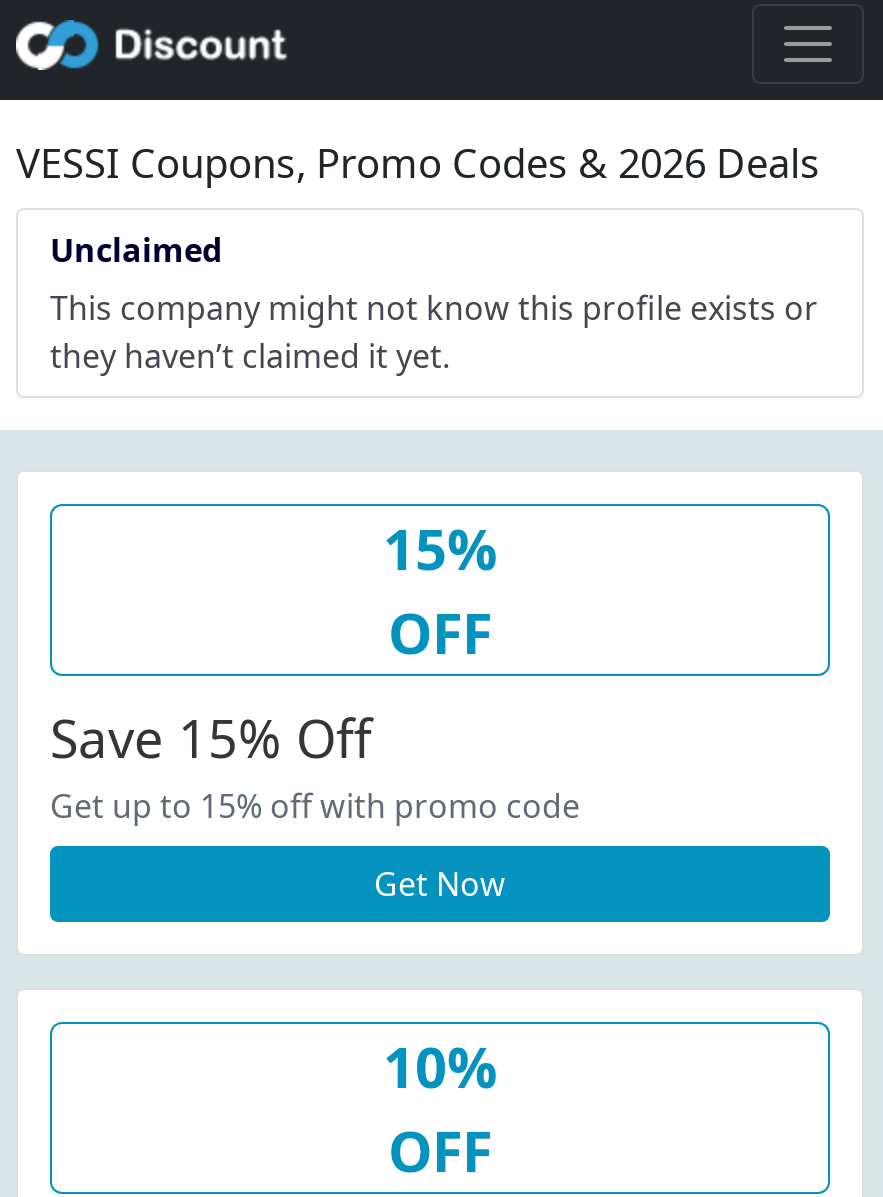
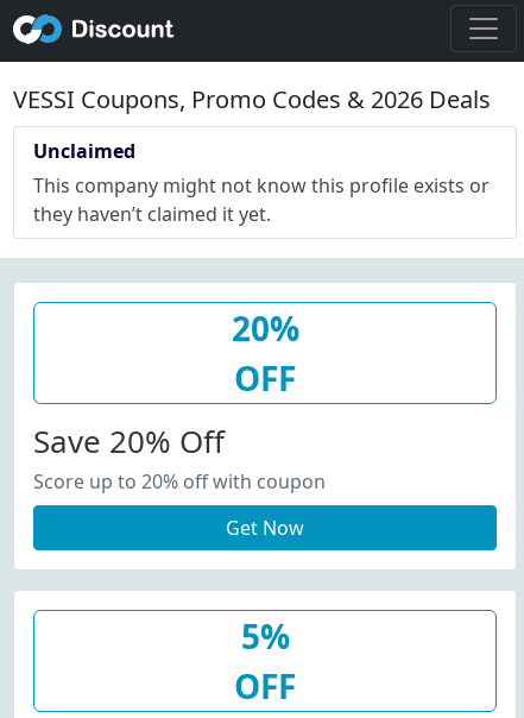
[383,510,497,586] 15% -> [231,306,299,351] 20%
[50,702,580,828] Save 15% Off | Get up to 15% off with promo code -> [33,420,326,495] Save 20% Off | Score up to 20% off with coupon
[383,1028,497,1104] 10% -> [241,613,289,659] 5%

